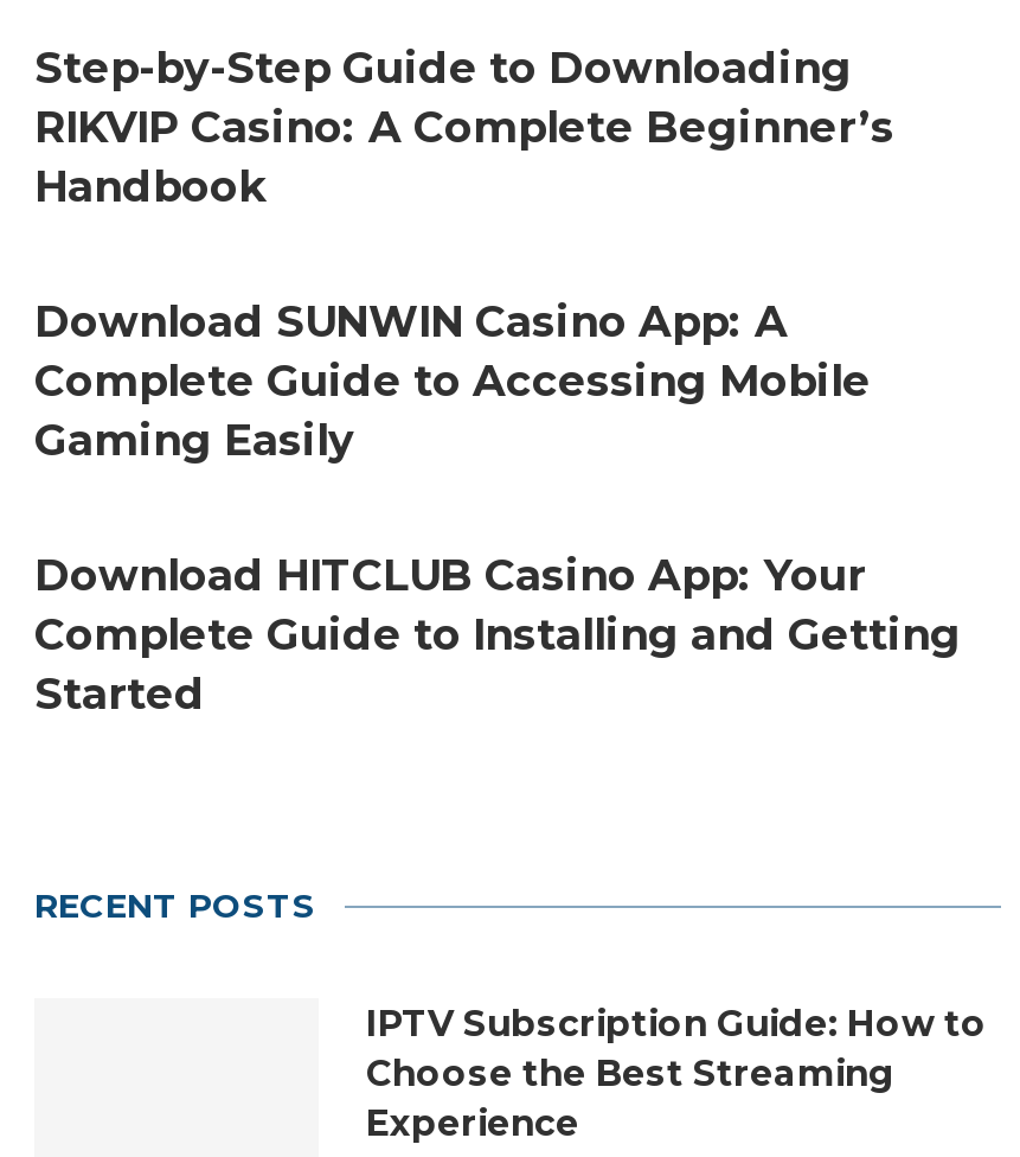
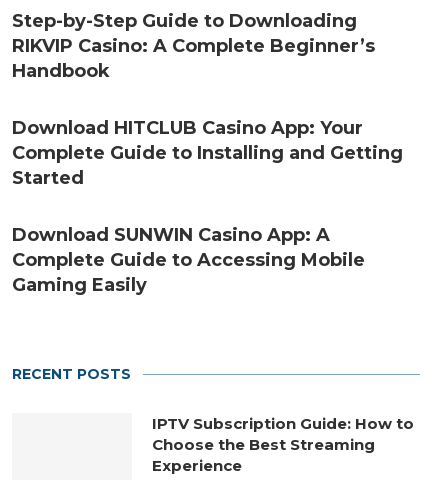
moved [34,296,871,467] -> [12,224,365,296]: Download SUNWIN Casino App: A | Complete Guide to Accessing Mobile | Gaming Easily
moved [34,550,961,721] -> [12,117,403,189]: Download HITCLUB Casino App: Your | Complete Guide to Installing and Getting | Started

